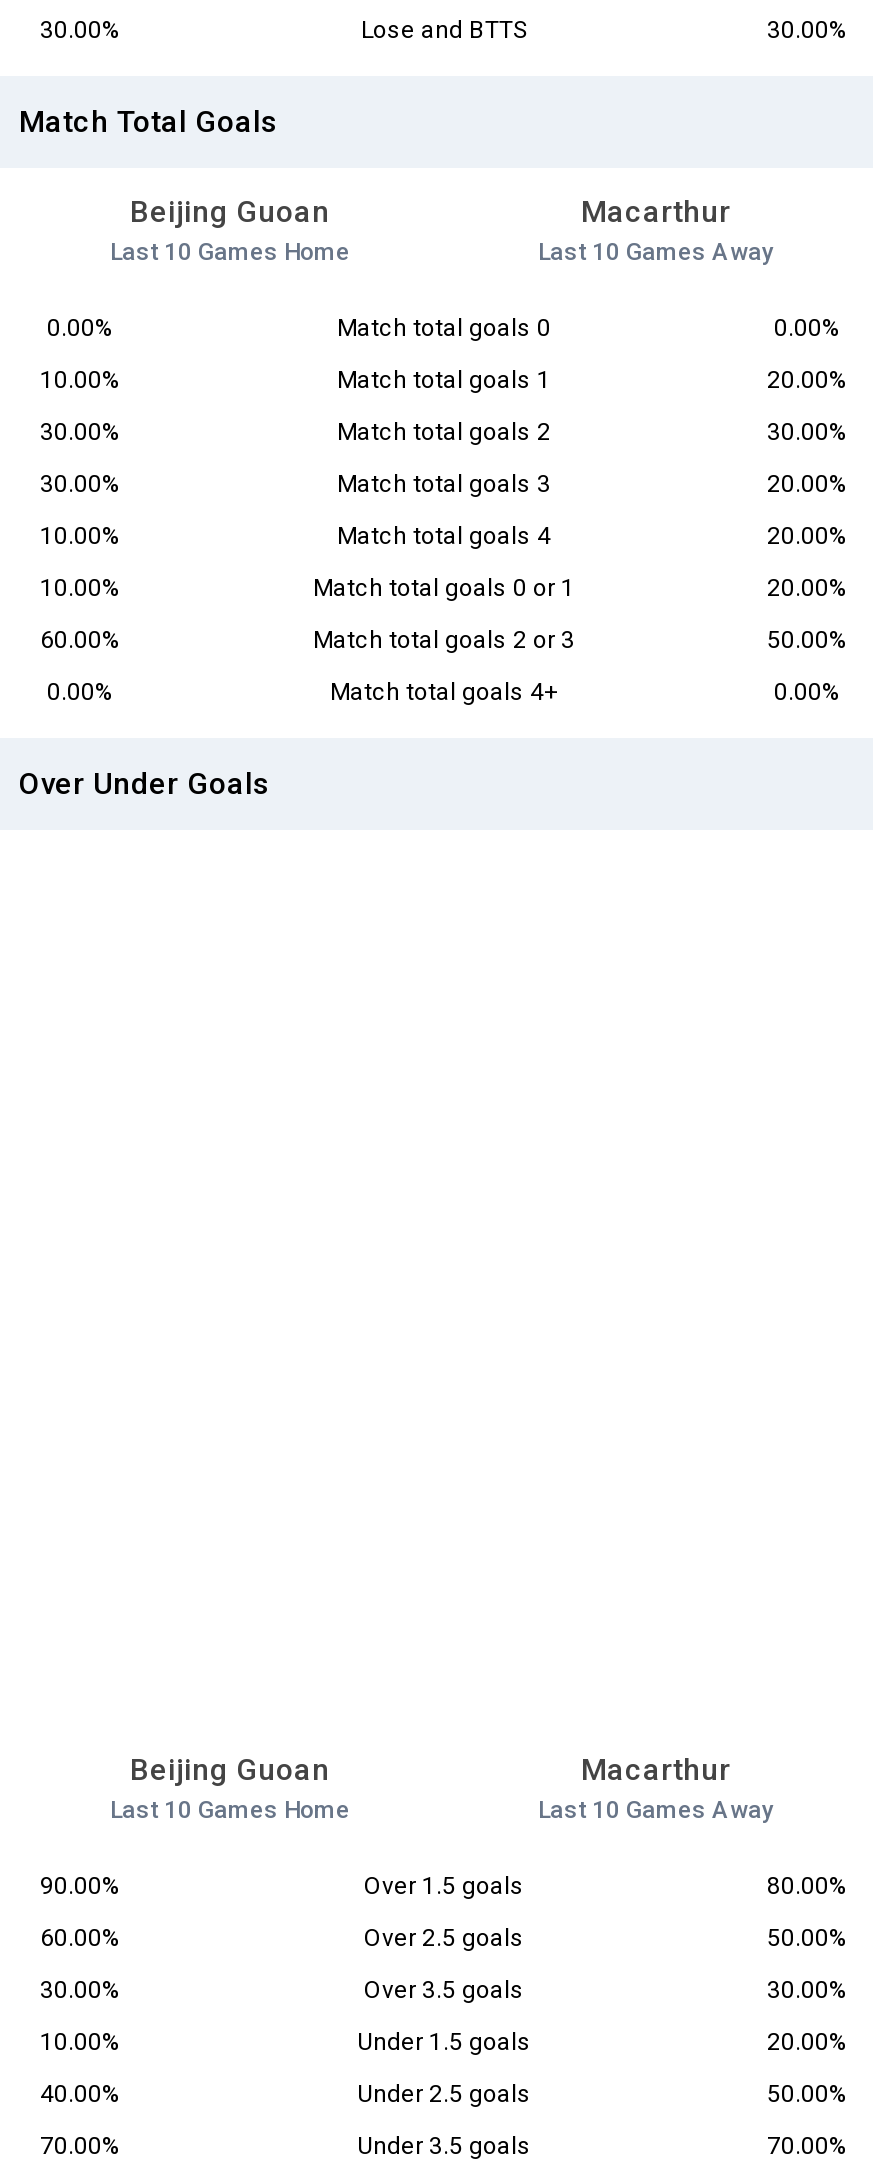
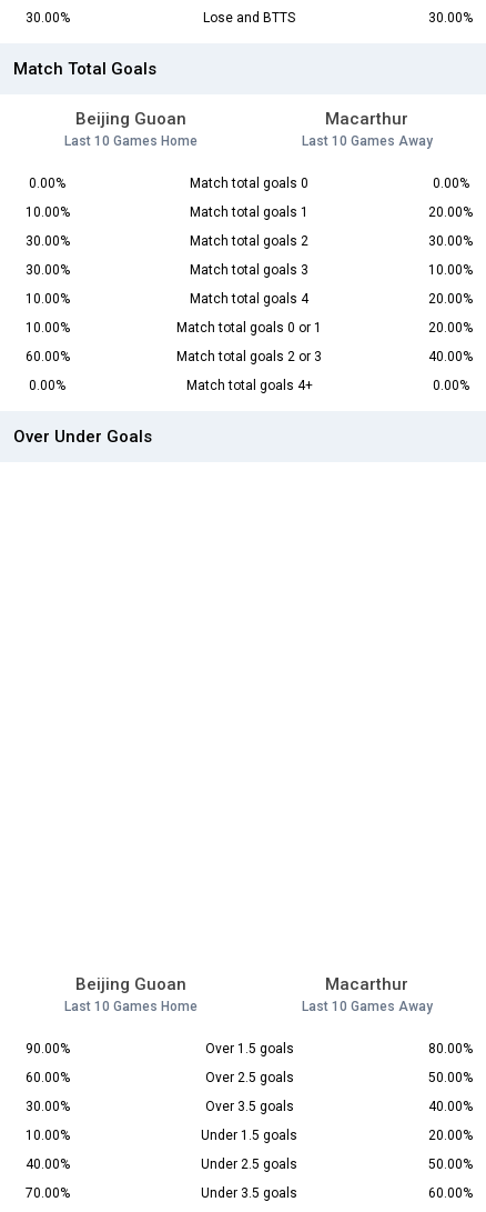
[767,470,847,498] 20.00% -> [428,262,473,278] 10.00%
[767,626,847,654] 50.00% -> [428,349,473,365] 40.00%
[767,1976,847,2004] 30.00% -> [428,1099,473,1114] 40.00%
[767,2132,847,2160] 70.00% -> [428,1186,473,1201] 60.00%

